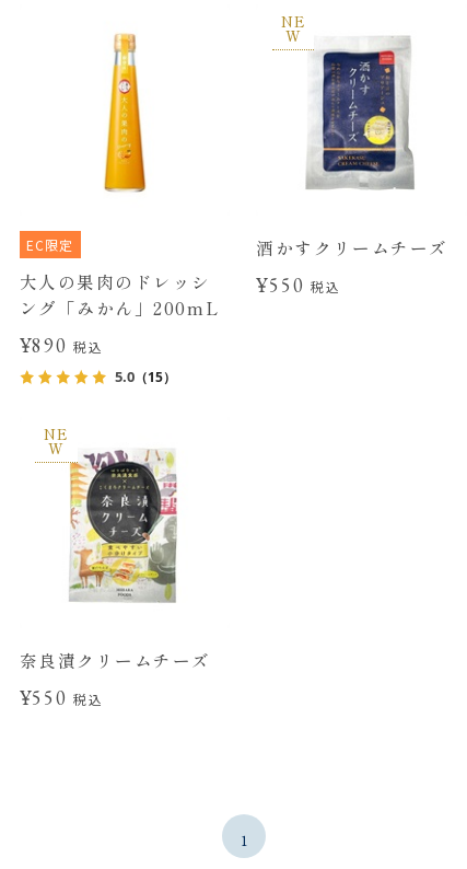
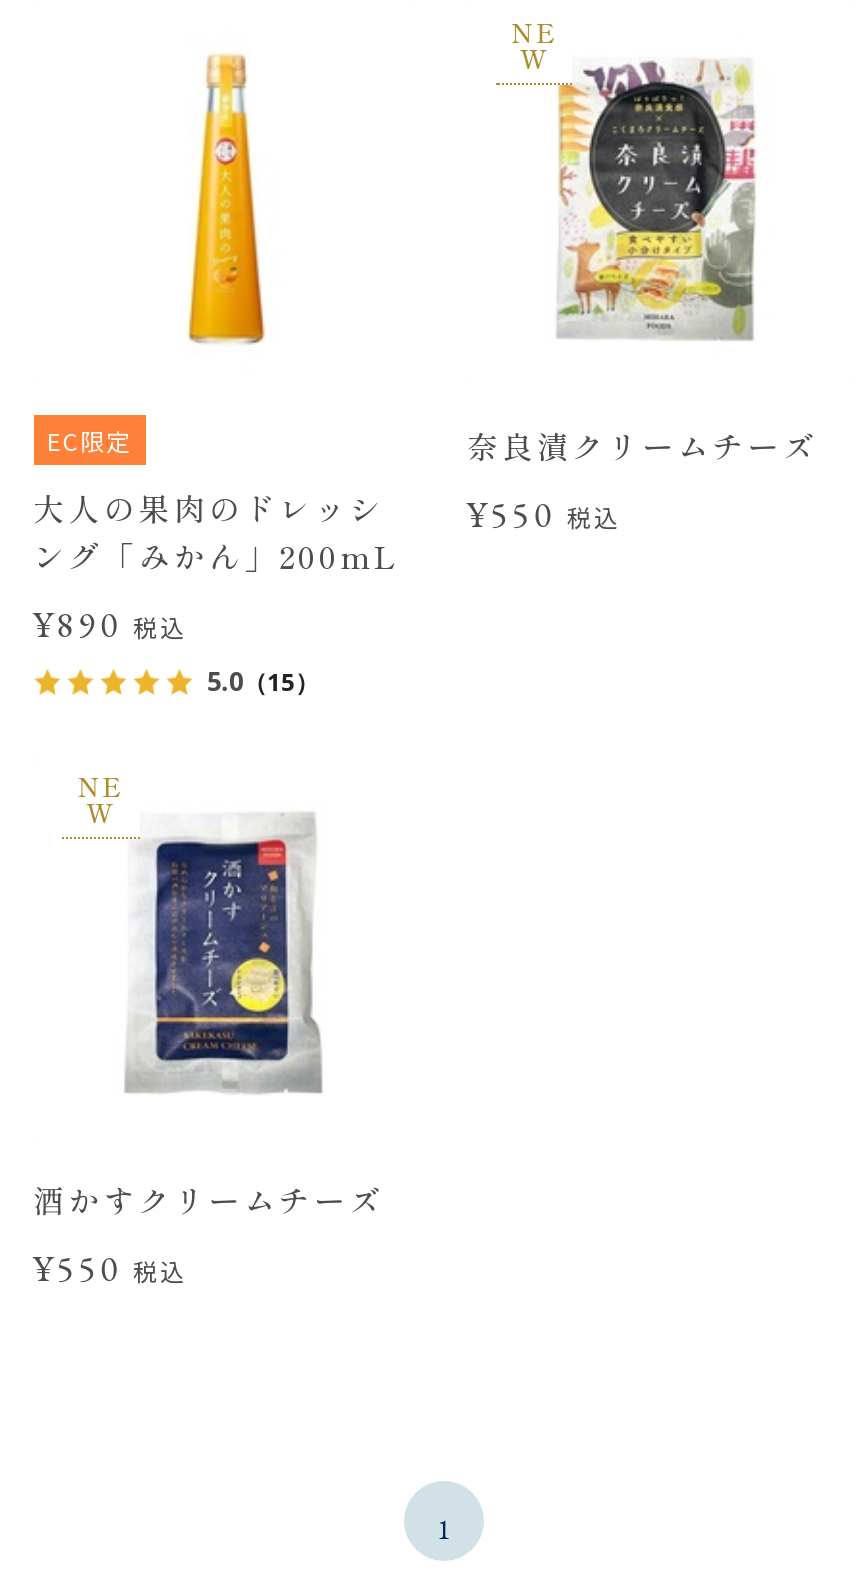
moved [306,38,413,185] -> [126,817,320,1085]: [image]
moved [256,236,448,260] -> [33,1177,384,1221]: 酒かすクリームチーズ
moved [69,450,178,600] -> [556,61,756,335]: [image]
moved [19,648,211,672] -> [467,423,818,467]: 奈良漬クリームチーズ

